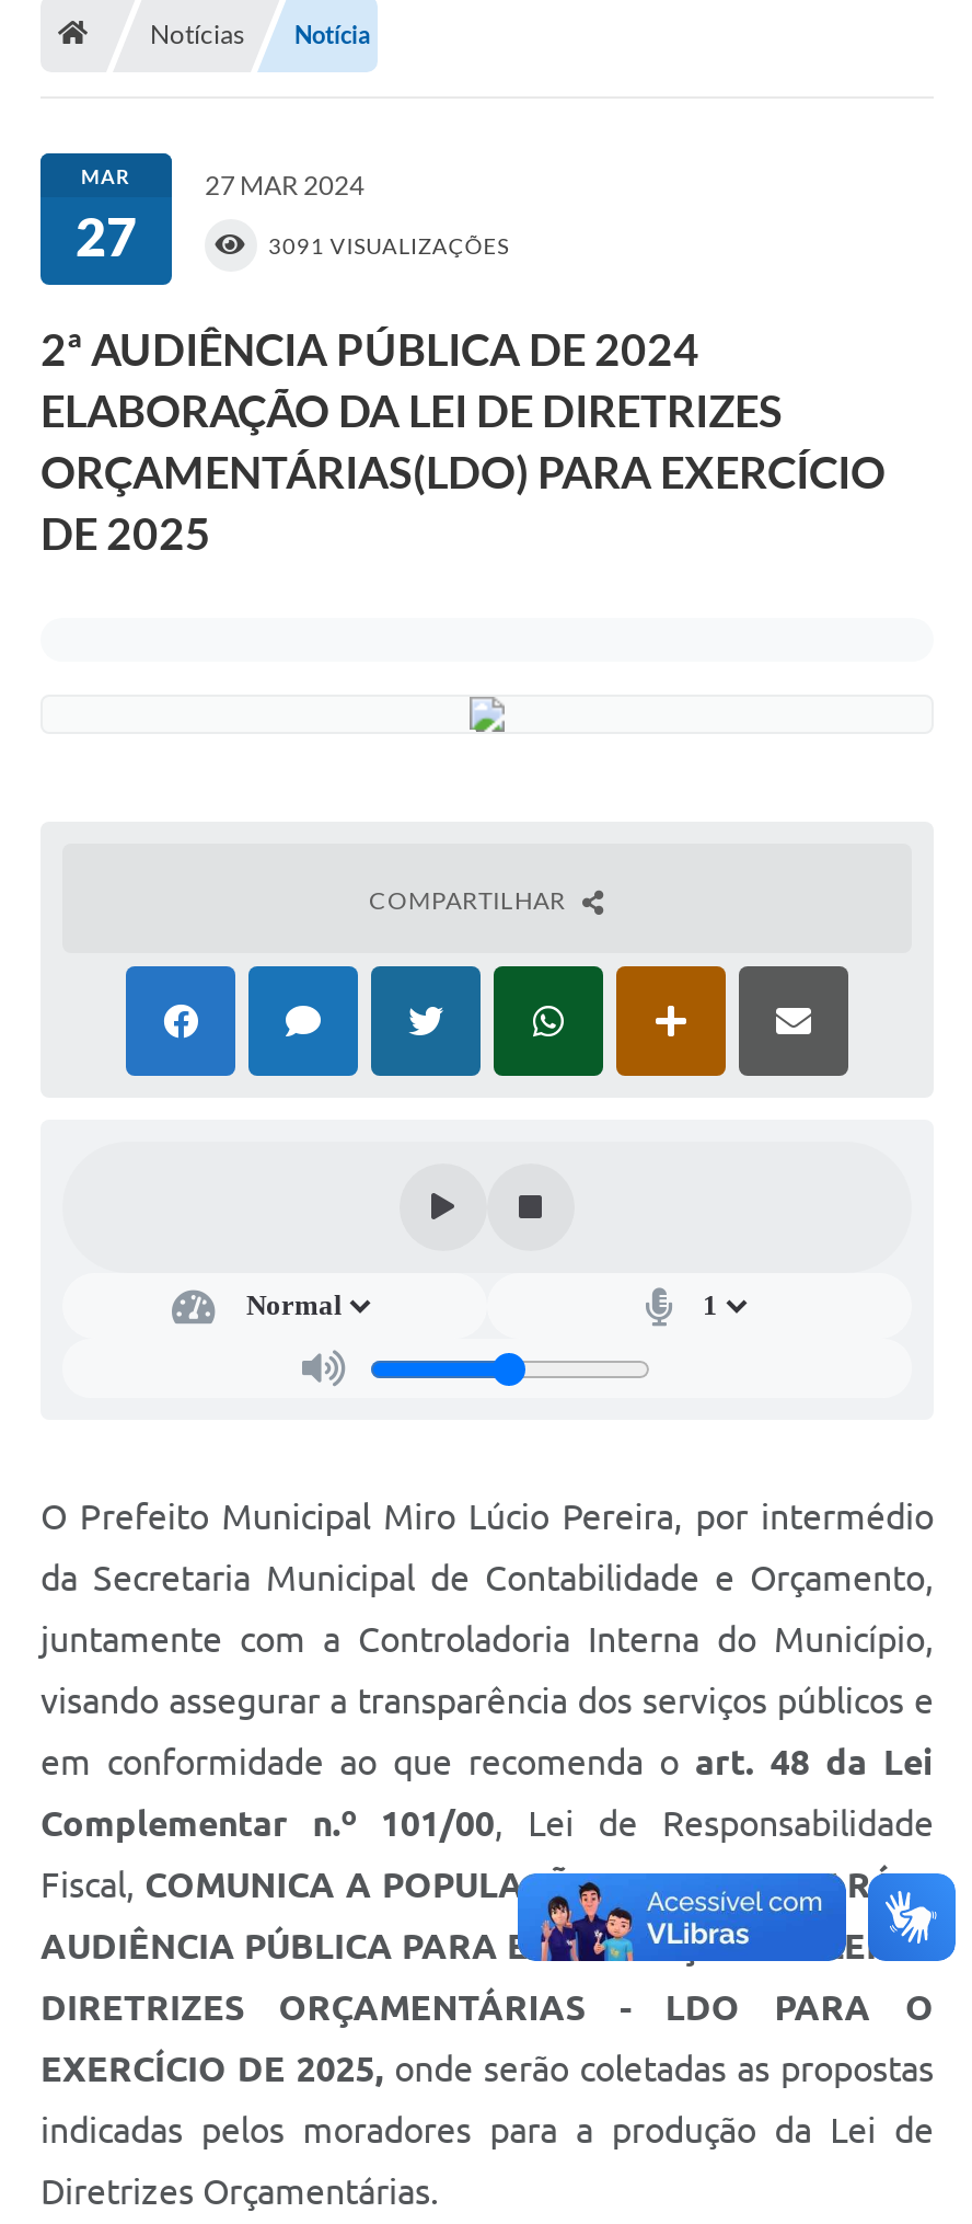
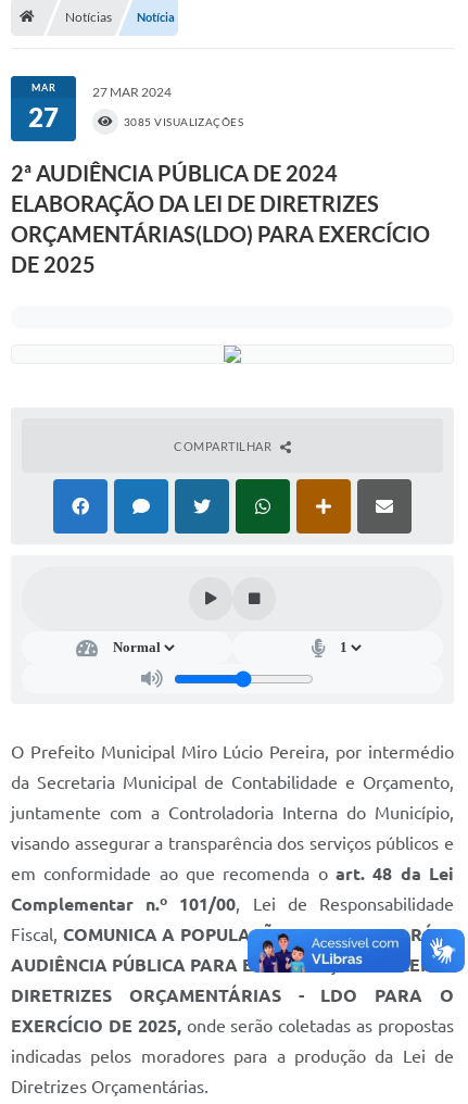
[268,233,509,259] 3091 VISUALIZAÇÕES -> [124,115,243,128] 3085 VISUALIZAÇÕES

